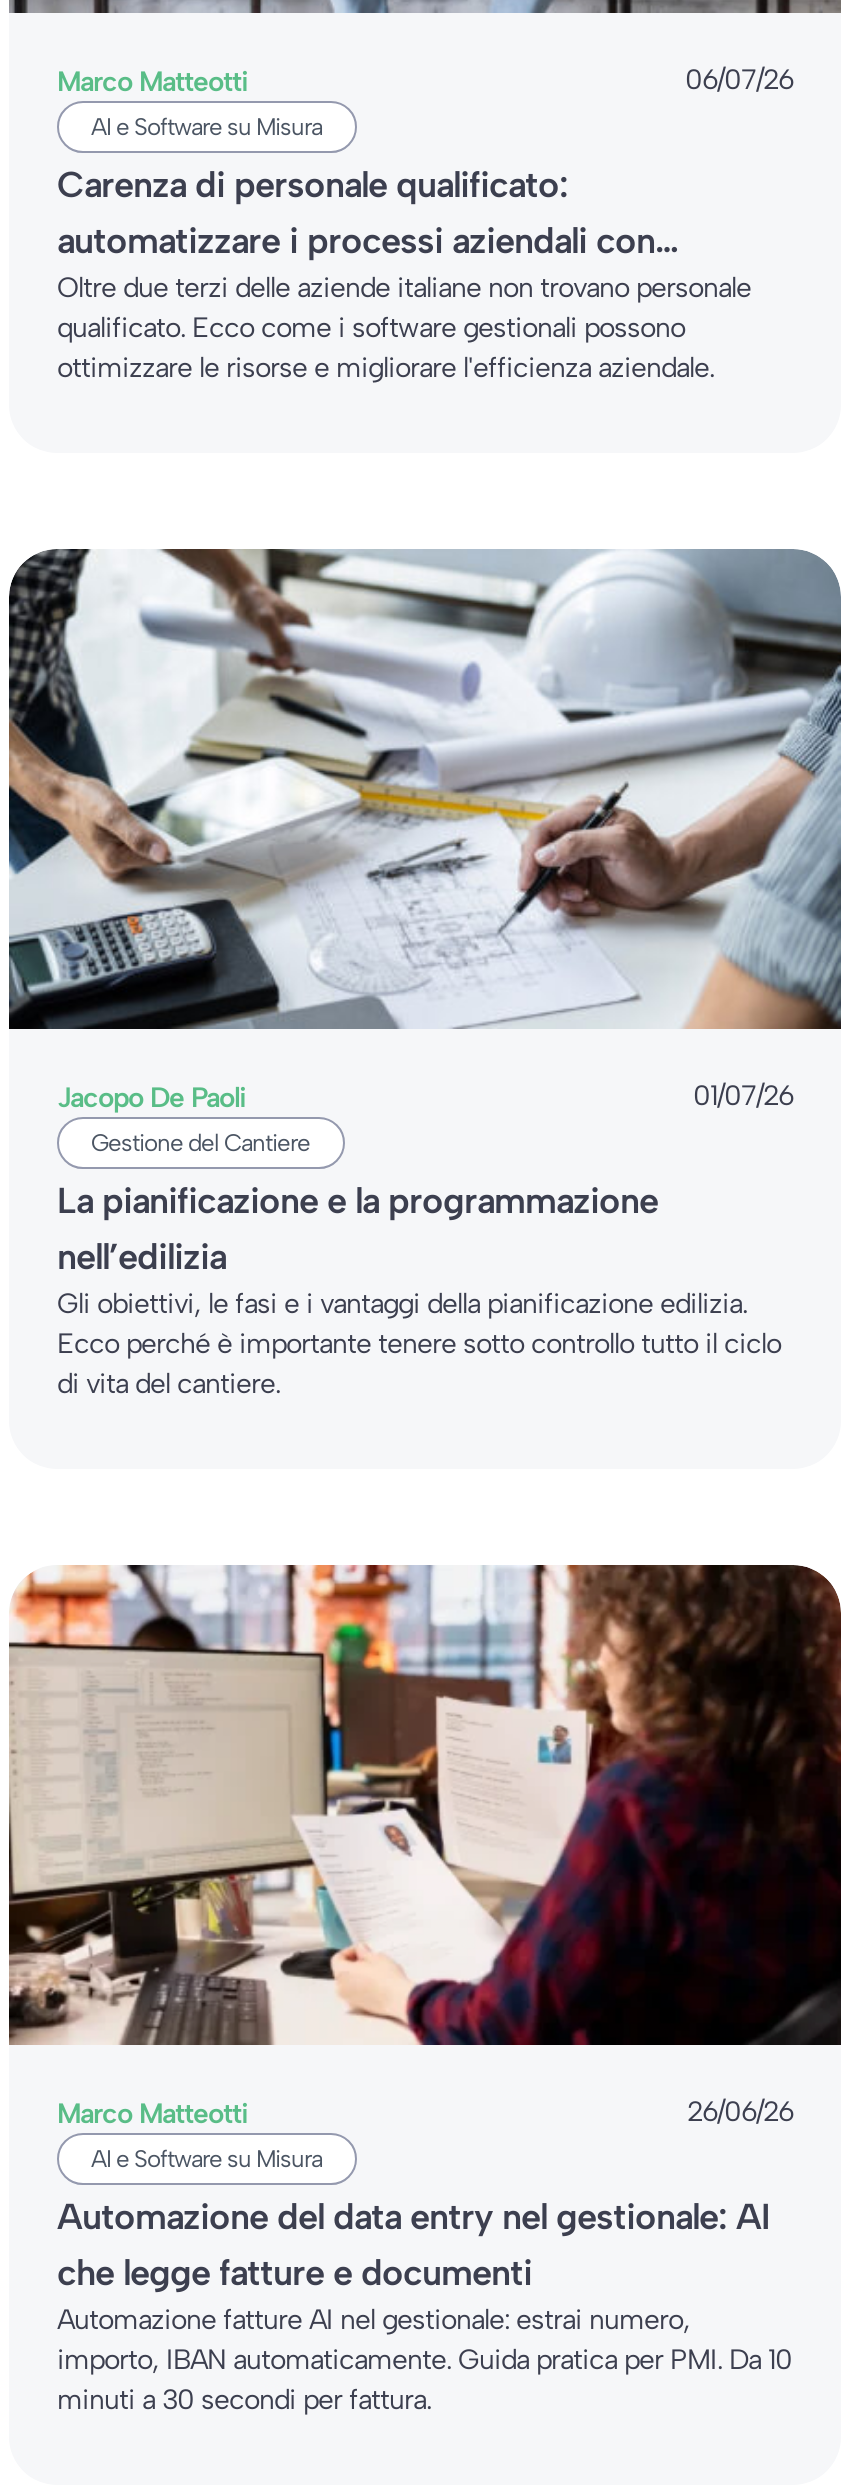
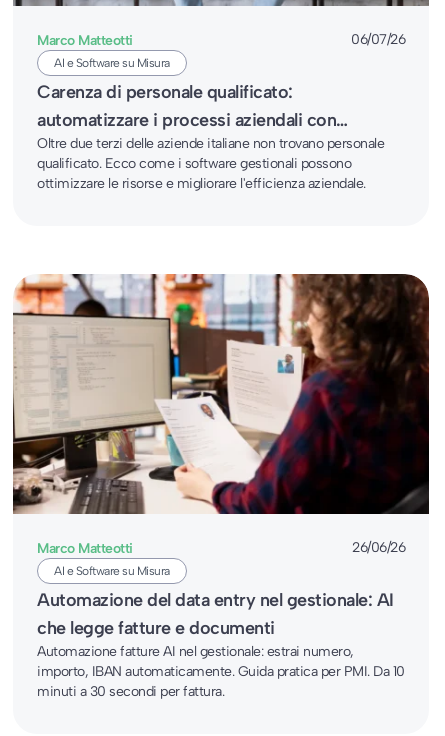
[9,546,841,1401] [image] | Jacopo De Paoli | 01/07/26 | Gestione del Cantiere | La pianificazione e la programmazione | nell’edilizia | Gli obiettivi, le fasi e i vantaggi della pianificazione edilizia. | Ecco perché è importante tenere sotto controllo tutto il ciclo | di vita del cantiere. -> none

